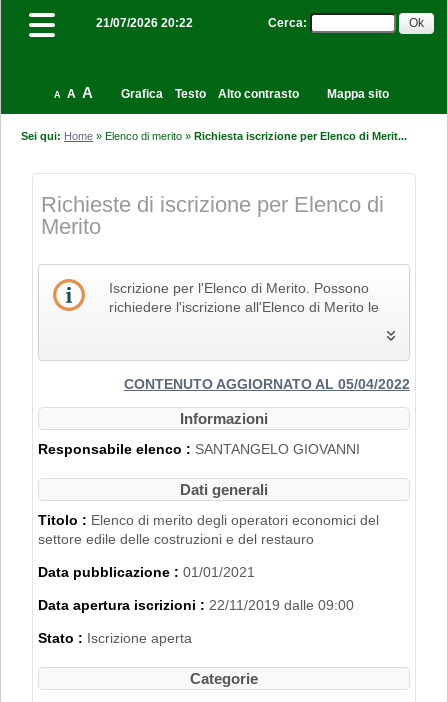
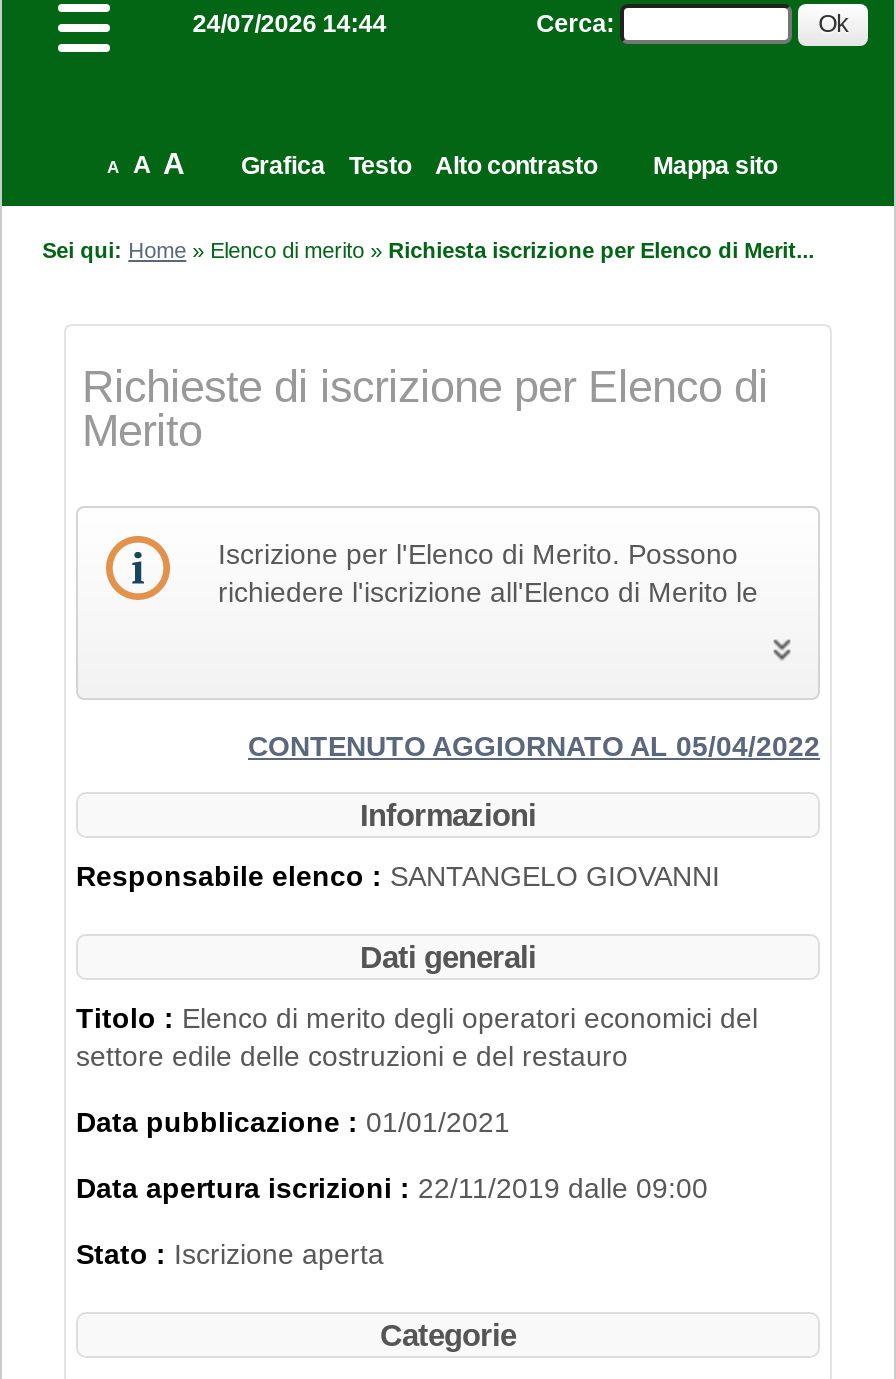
[96,16,193,30] 21/07/2026 20:22 -> [193,10,387,38] 24/07/2026 14:44

